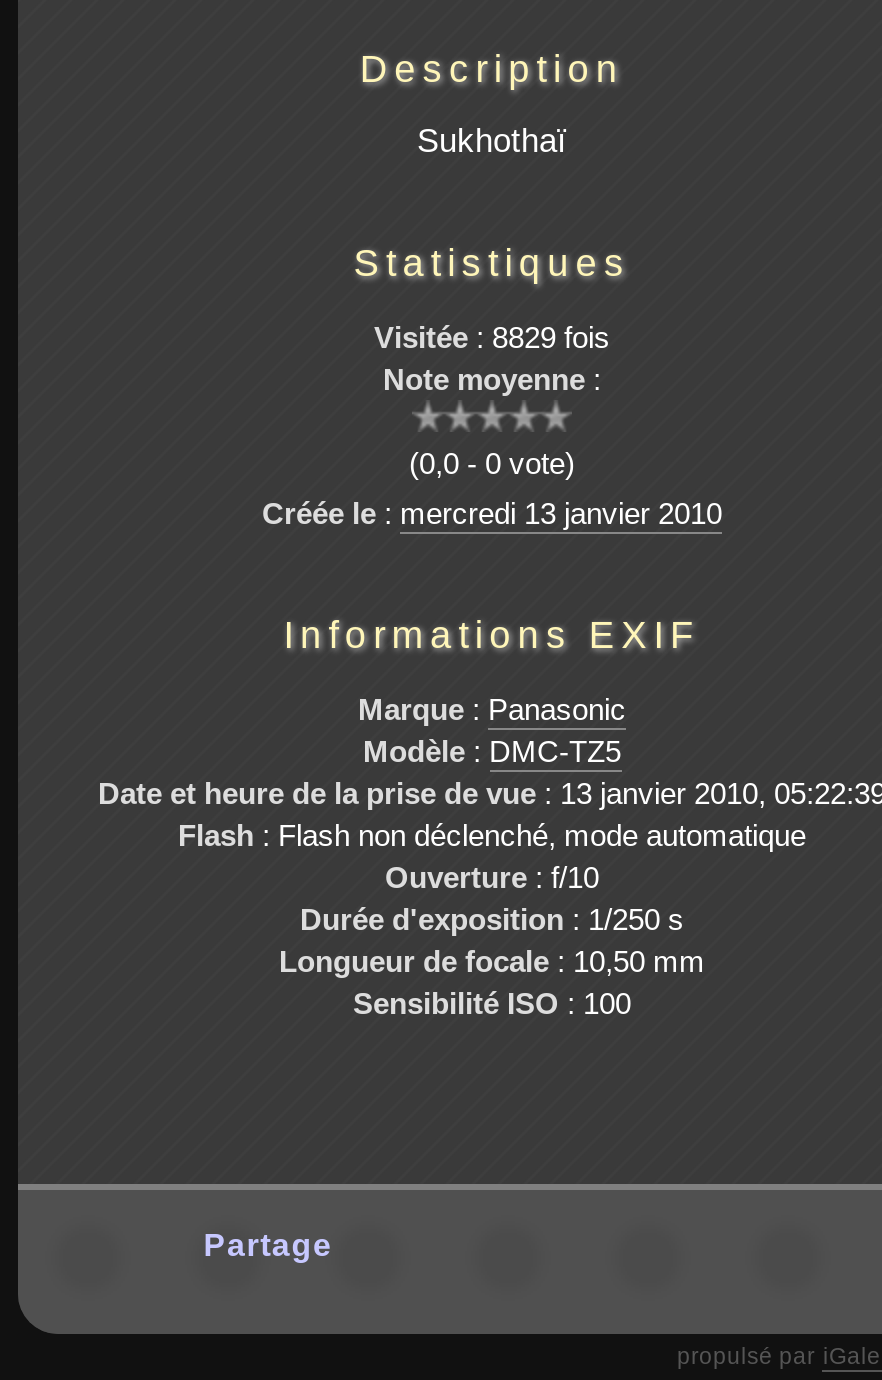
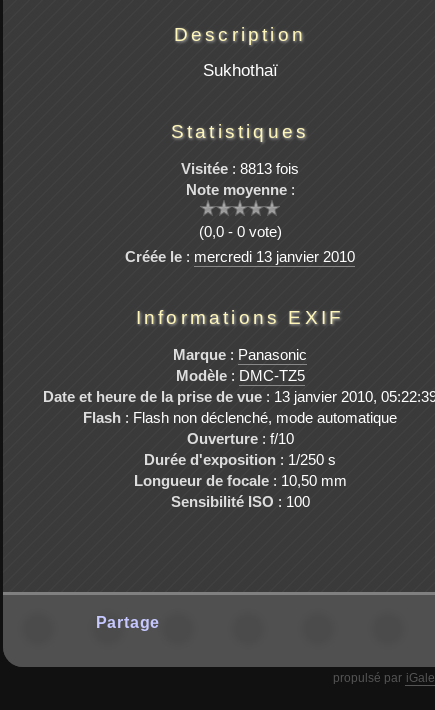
[374,320,610,354] Visitée: 8829 fois -> [181,160,299,177] Visitée: 8813 fois

